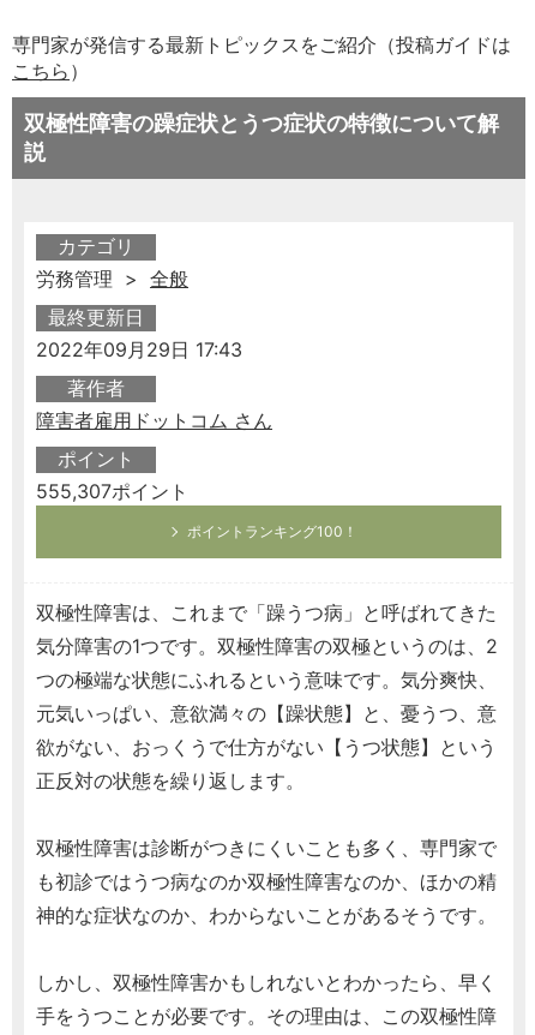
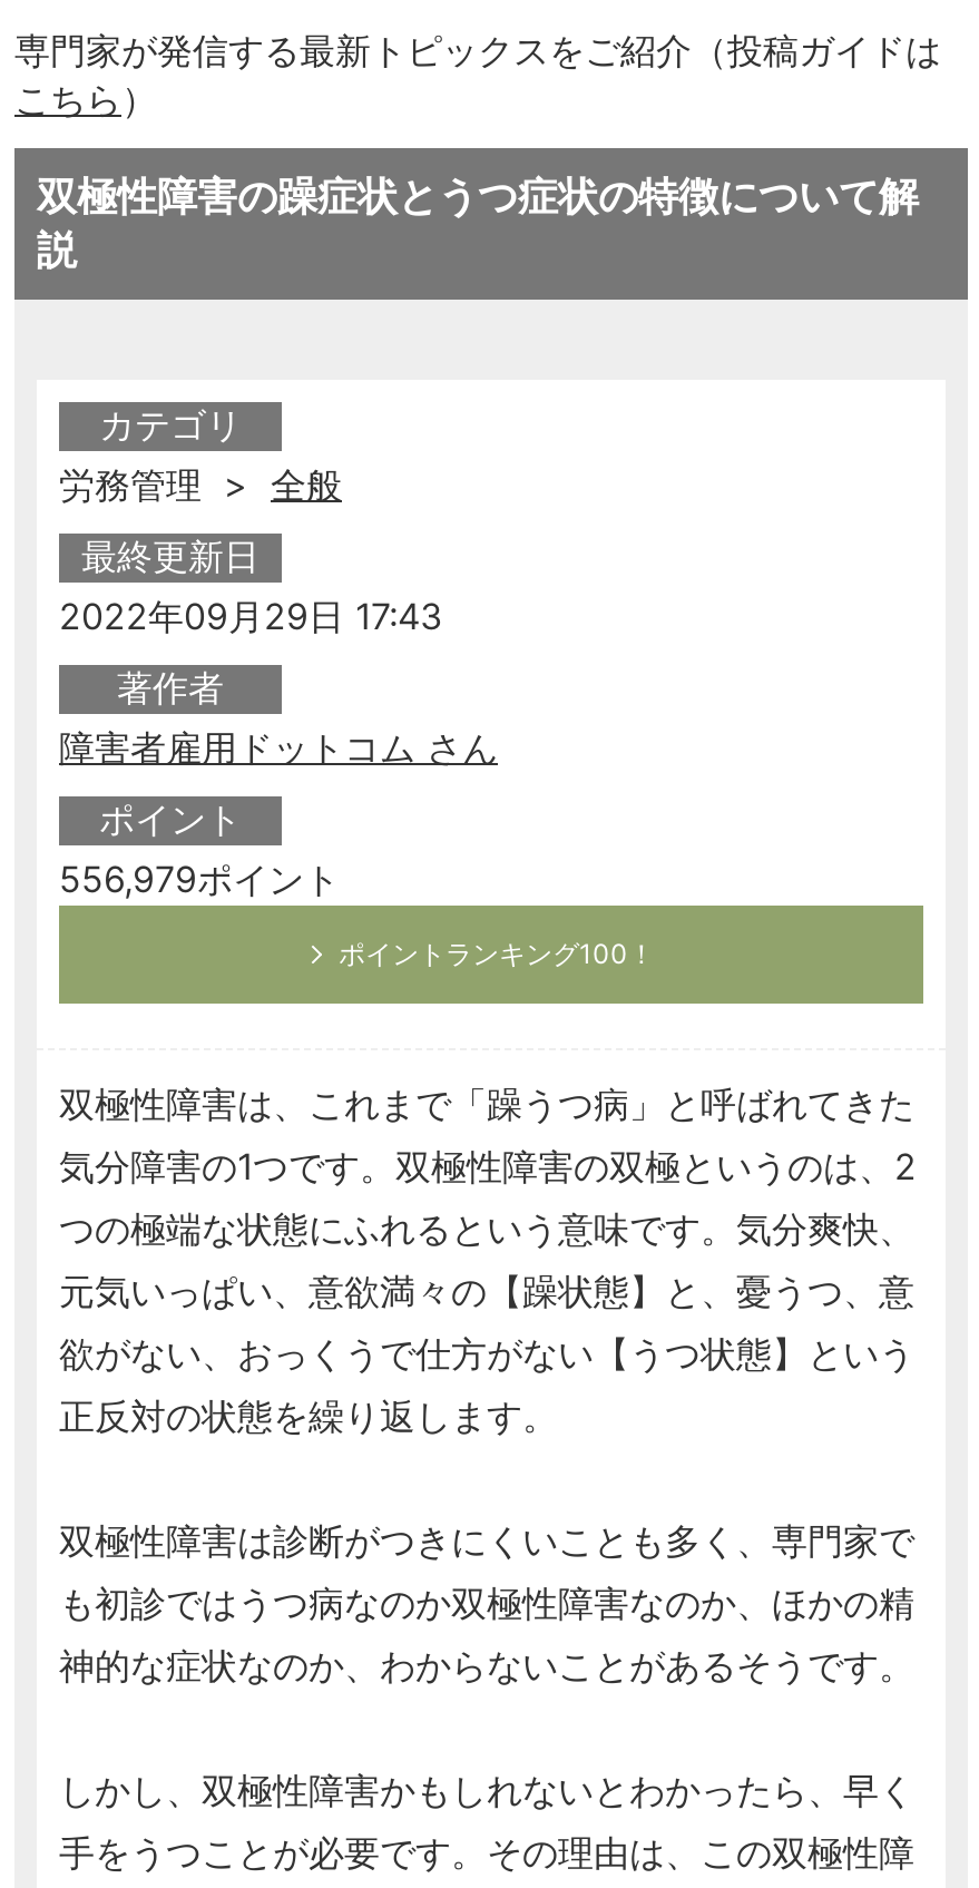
[36,479,188,503] 555,307ポイント -> [59,857,340,901] 556,979ポイント

